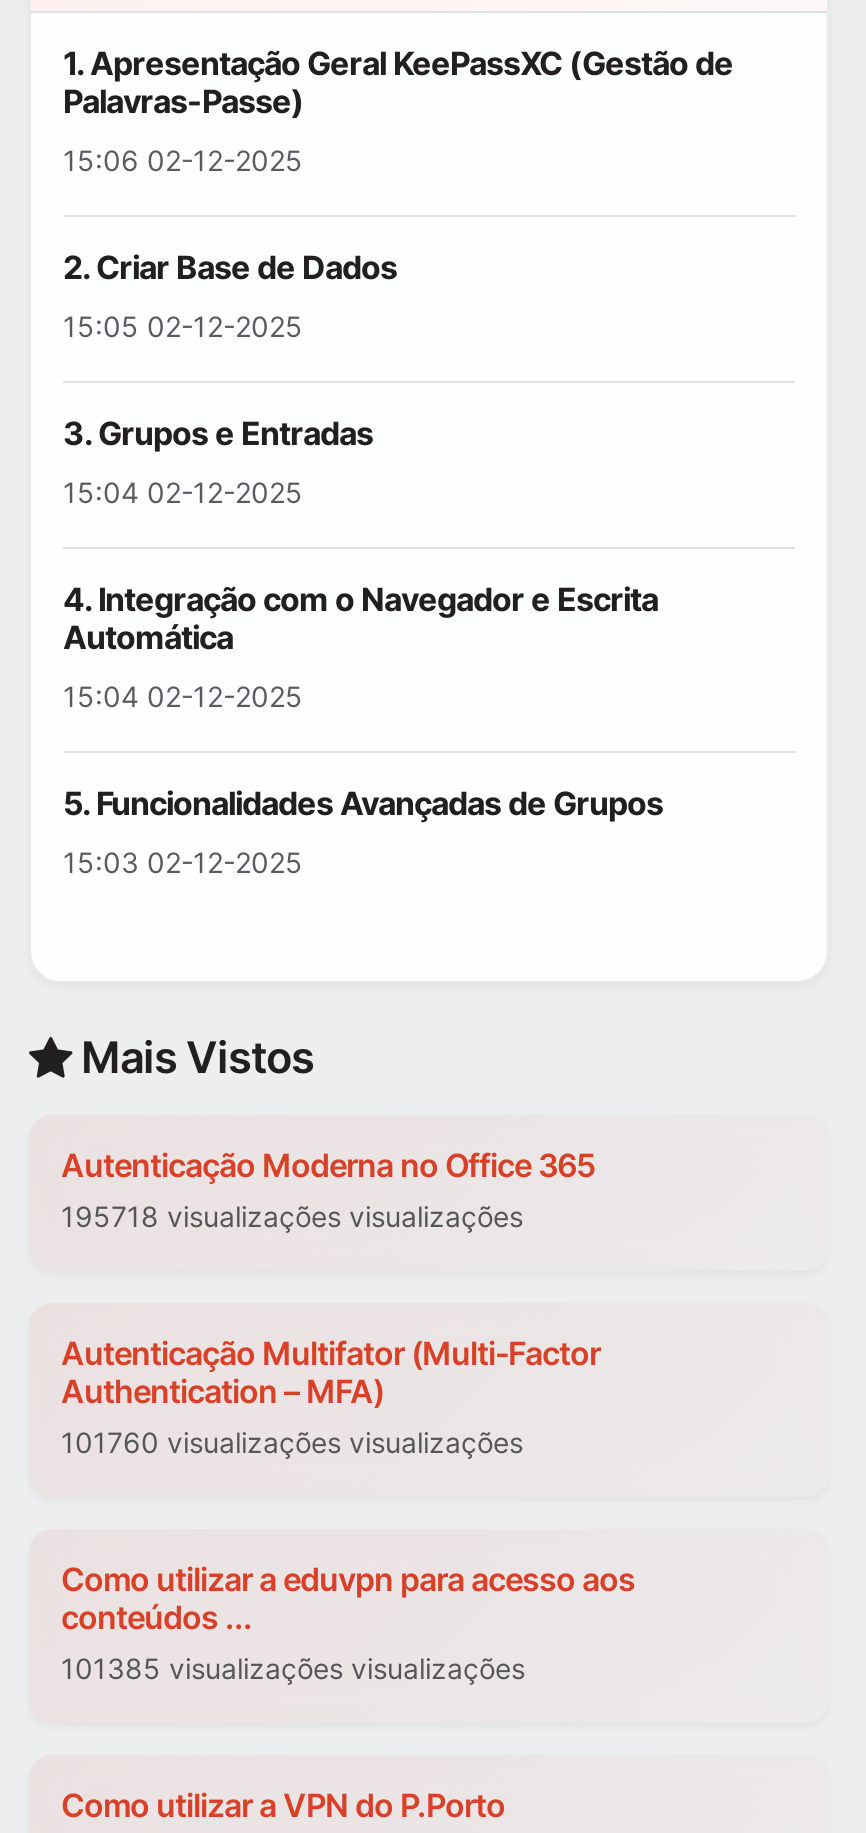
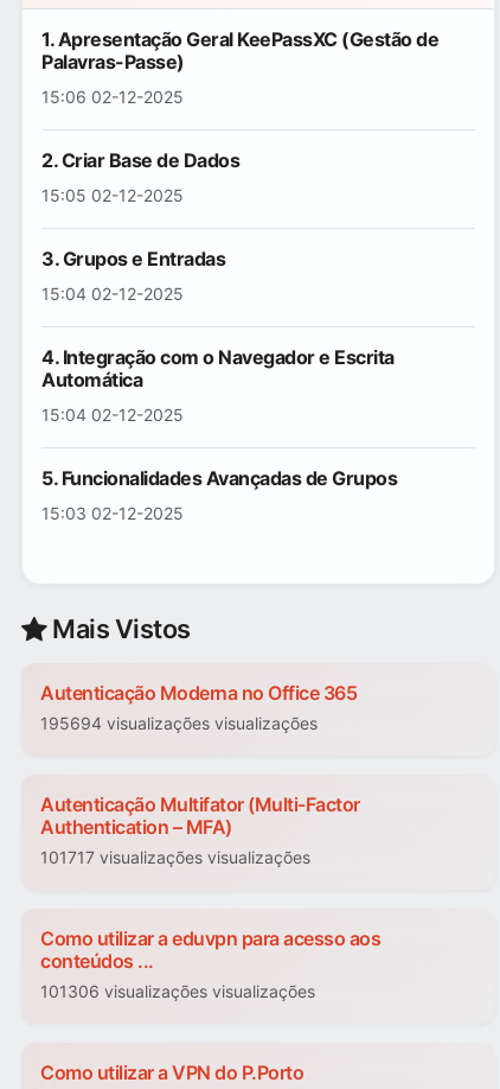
[61,1200,523,1234] 195718 visualizações visualizações -> [40,714,318,734] 195694 visualizações visualizações
[61,1426,523,1460] 101760 visualizações visualizações -> [40,848,310,868] 101717 visualizações visualizações
[61,1652,525,1686] 101385 visualizações visualizações -> [40,982,315,1002] 101306 visualizações visualizações

